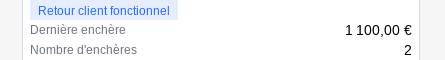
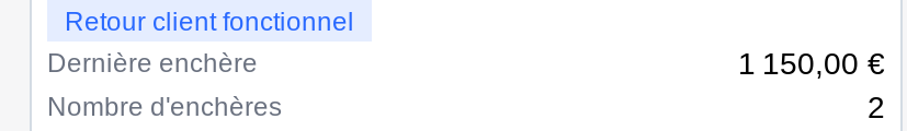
[345,21,412,37] 1 100,00 € -> [738,47,885,82] 1 150,00 €

